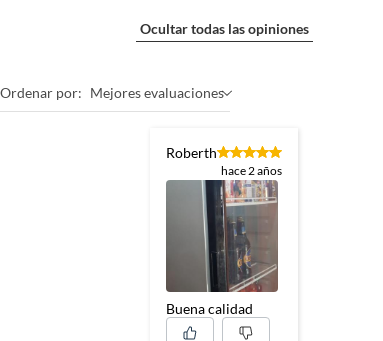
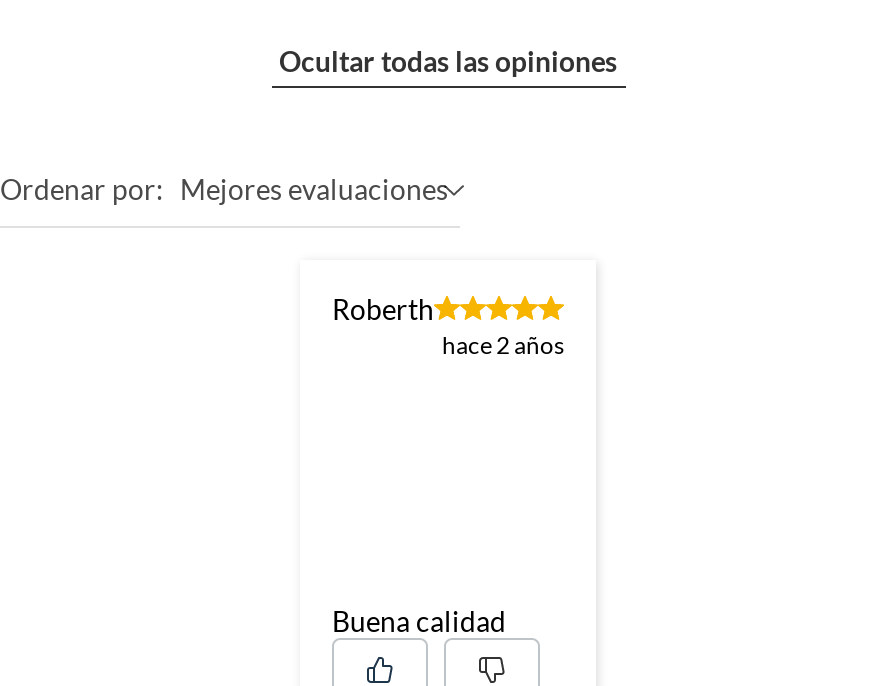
[165,179,279,293] [image] -> none

